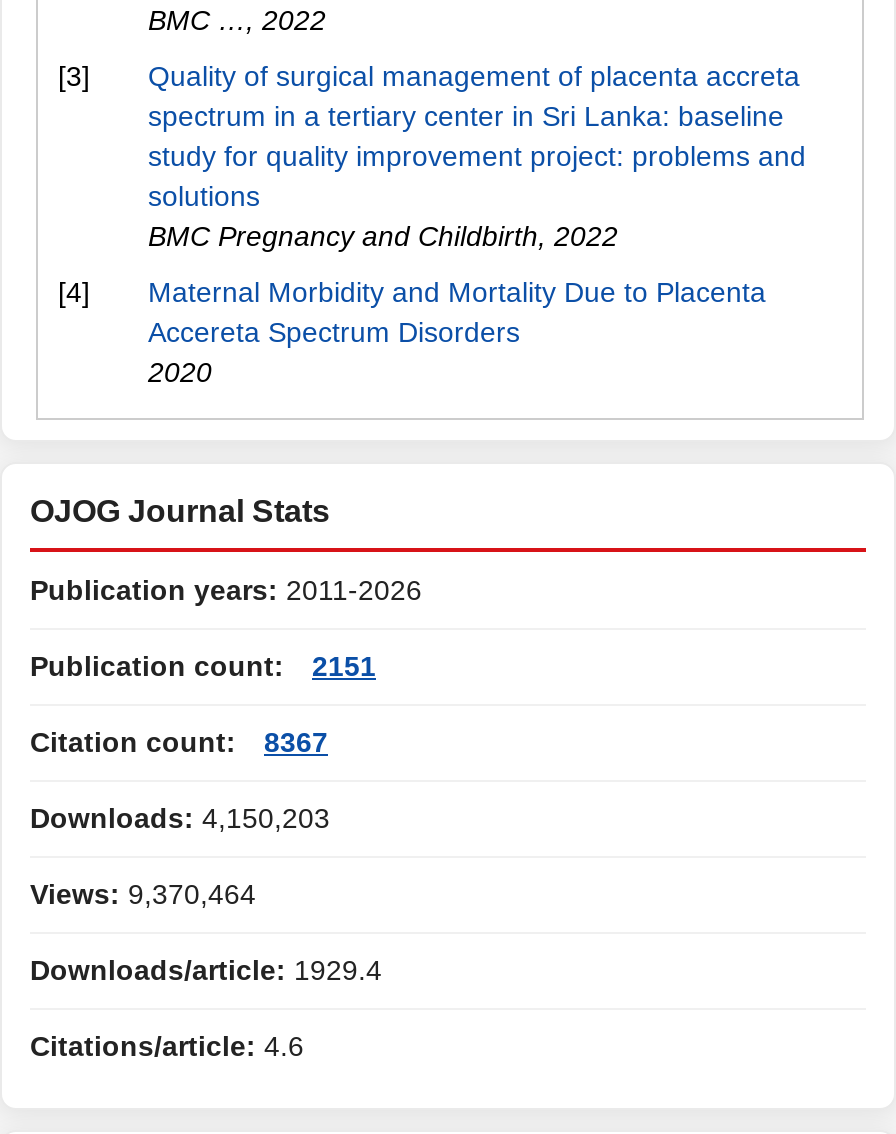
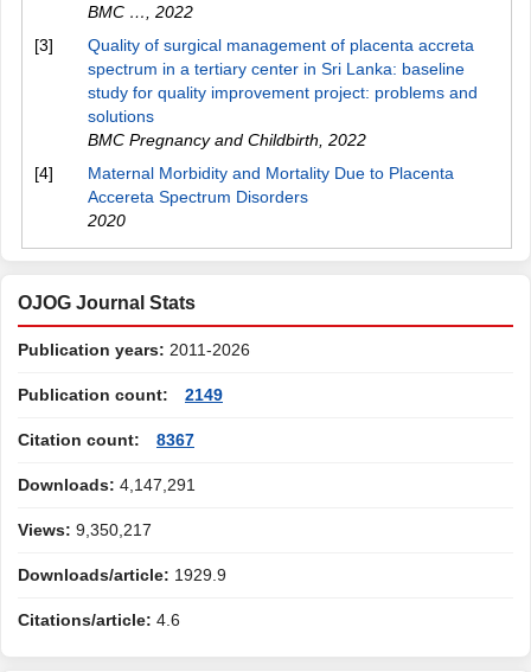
[30,650,376,682] Publication count: 2151 -> [18,385,223,404] Publication count: 2149
[30,802,330,834] Downloads: 4,150,203 -> [18,475,196,494] Downloads: 4,147,291
[30,878,256,910] Views: 9,370,464 -> [18,520,152,539] Views: 9,350,217
[30,954,382,986] Downloads/article: 1929.4 -> [18,565,226,584] Downloads/article: 1929.9

